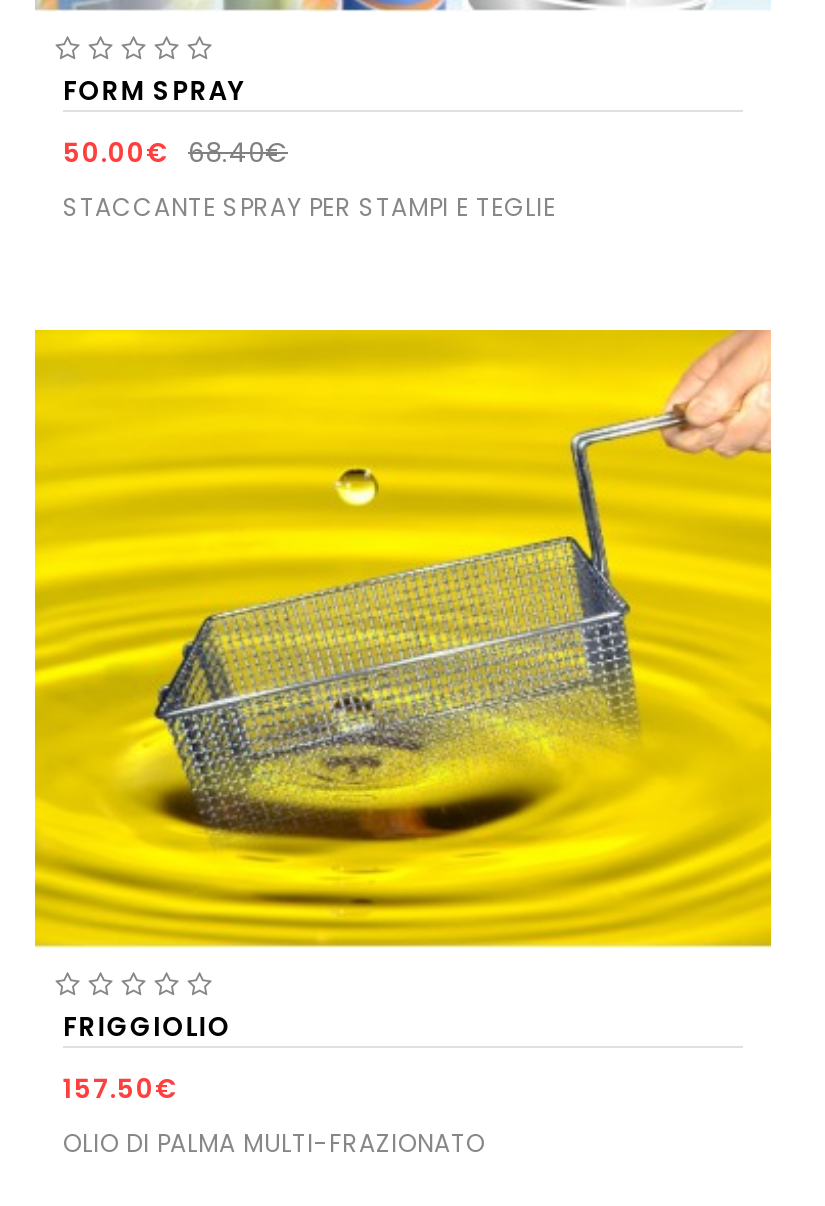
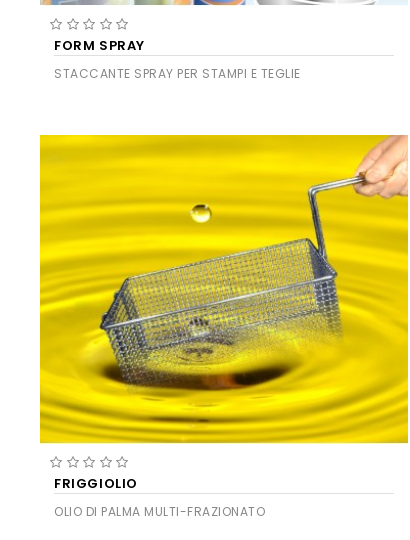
[63,135,288,173] 50.00€ 68.40€ -> none
[63,1070,180,1108] 157.50€ -> none

